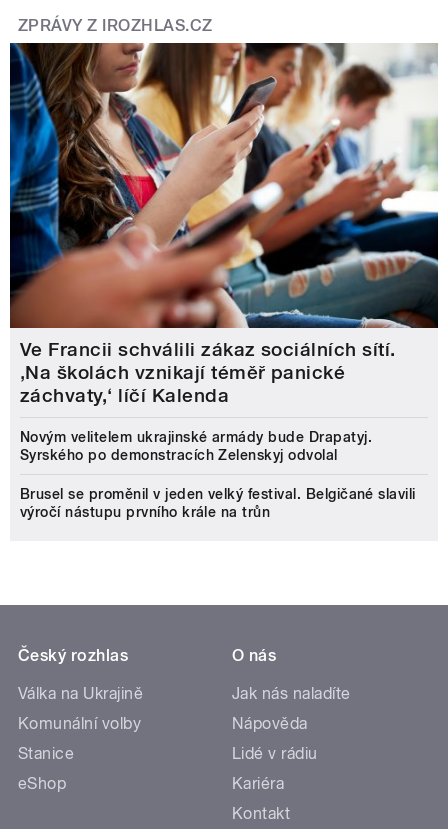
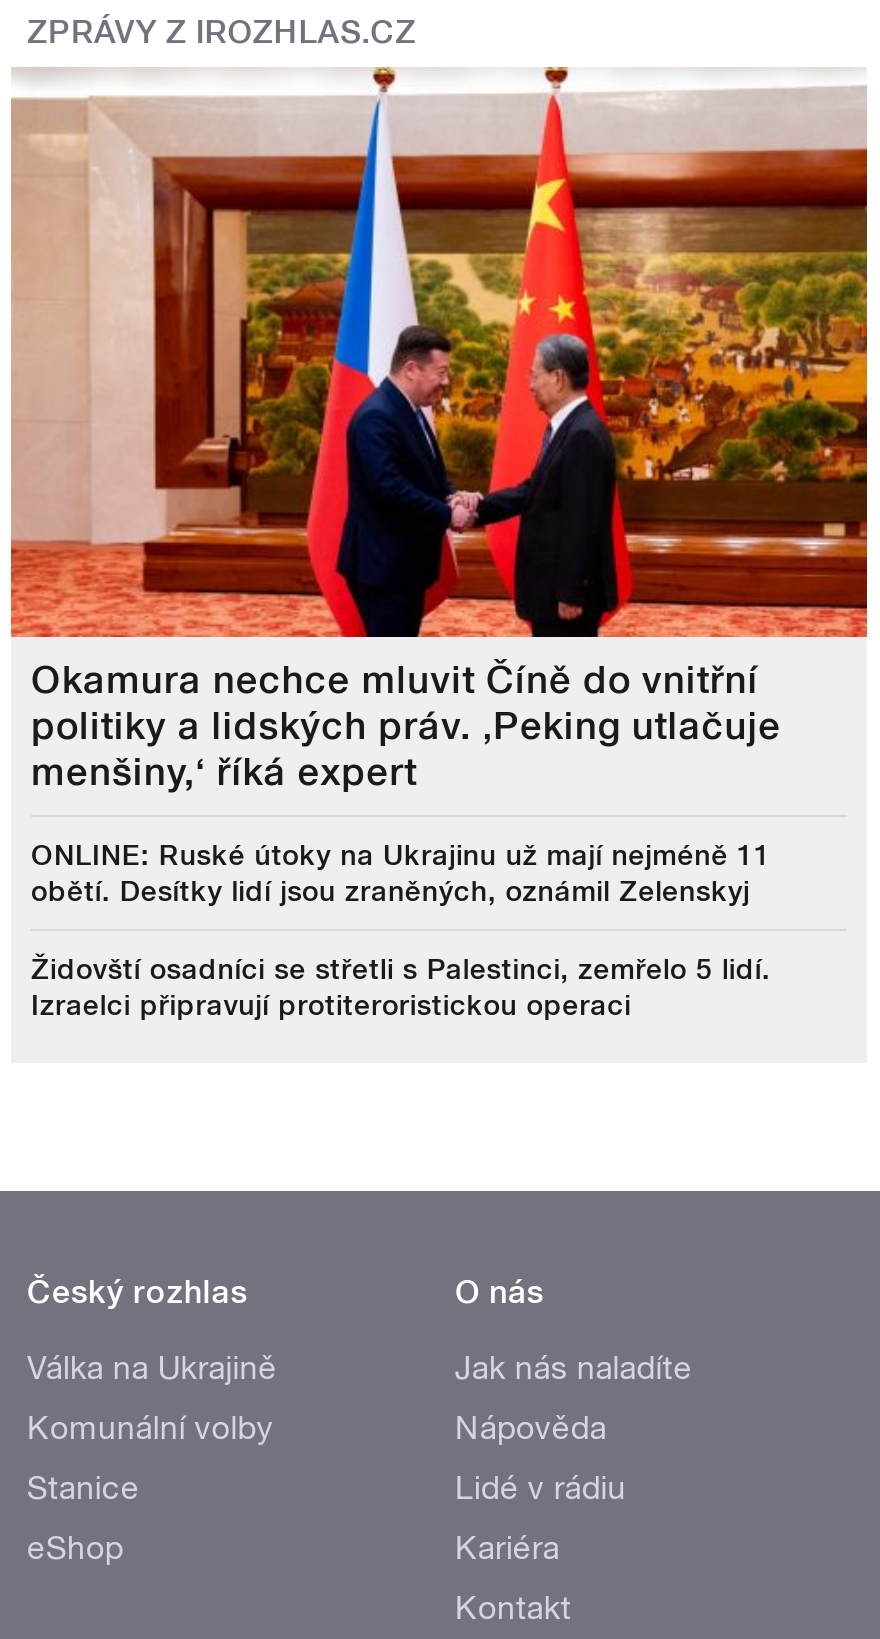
[9,42,439,407] [image] | Ve Francii schválili zákaz sociálních sítí. | ‚Na školách vznikají téměř panické | záchvaty,‘ líčí Kalenda -> [9,65,869,795] [image] | Okamura nechce mluvit Číně do vnitřní | politiky a lidských práv. ‚Peking utlačuje | menšiny,‘ říká expert
[20,429,372,463] Novým velitelem ukrajinské armády bude Drapatyj. | Syrského po demonstracích Zelenskyj odvolal -> [31,839,771,907] ONLINE: Ruské útoky na Ukrajinu už mají nejméně 11 | obětí. Desítky lidí jsou zraněných, oznámil Zelenskyj
[20,486,416,520] Brusel se proměnil v jeden velký festival. Belgičané slavili | výročí nástupu prvního krále na trůn -> [31,953,771,1021] Židovští osadníci se střetli s Palestinci, zemřelo 5 lidí. | Izraelci připravují protiteroristickou operaci

